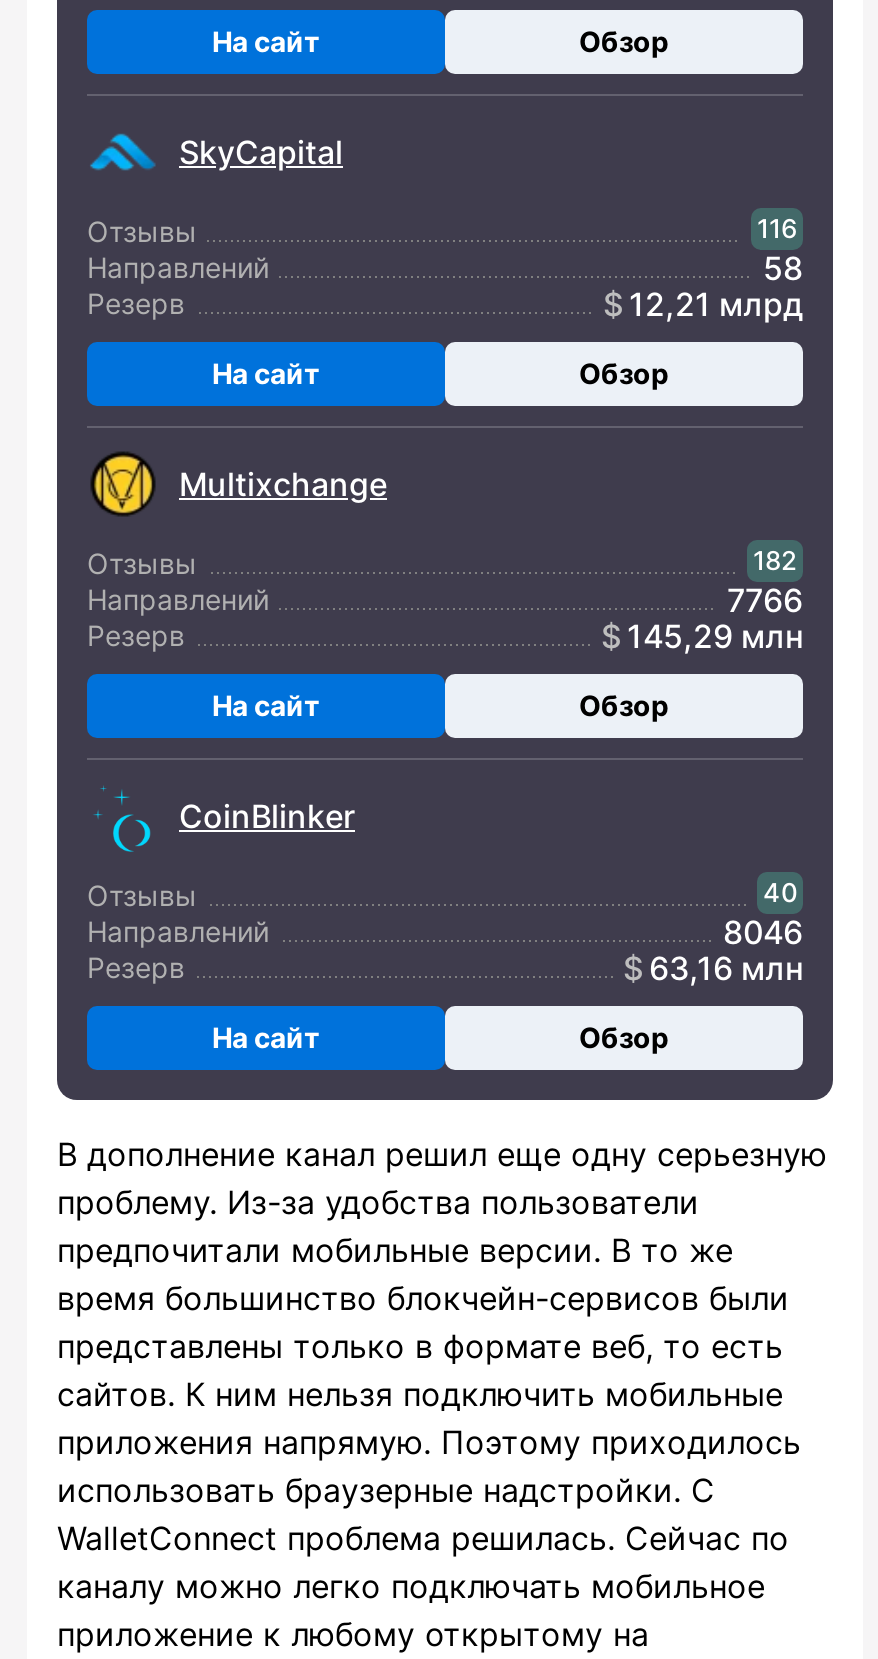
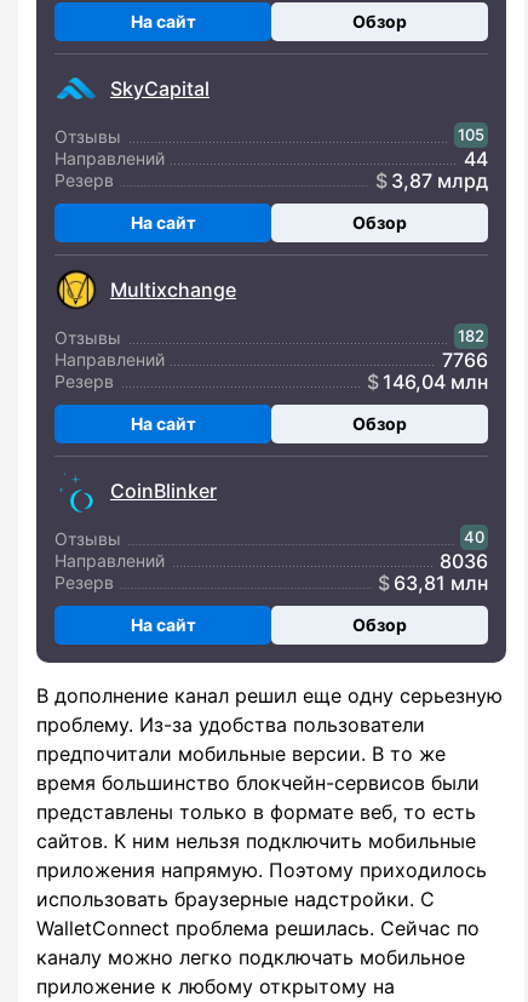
[757,212,797,244] 116 -> [458,125,484,145] 105
[763,248,803,288] 58 -> [464,147,488,171] 44
[629,284,803,324] 12,21 млрд -> [391,169,488,193] 3,87 млрд
[627,616,803,656] 145,29 млн -> [383,370,488,394] 146,04 млн
[723,912,803,952] 8046 -> [440,549,488,574] 8036
[649,948,803,988] 63,16 млн -> [394,571,488,595] 63,81 млн

